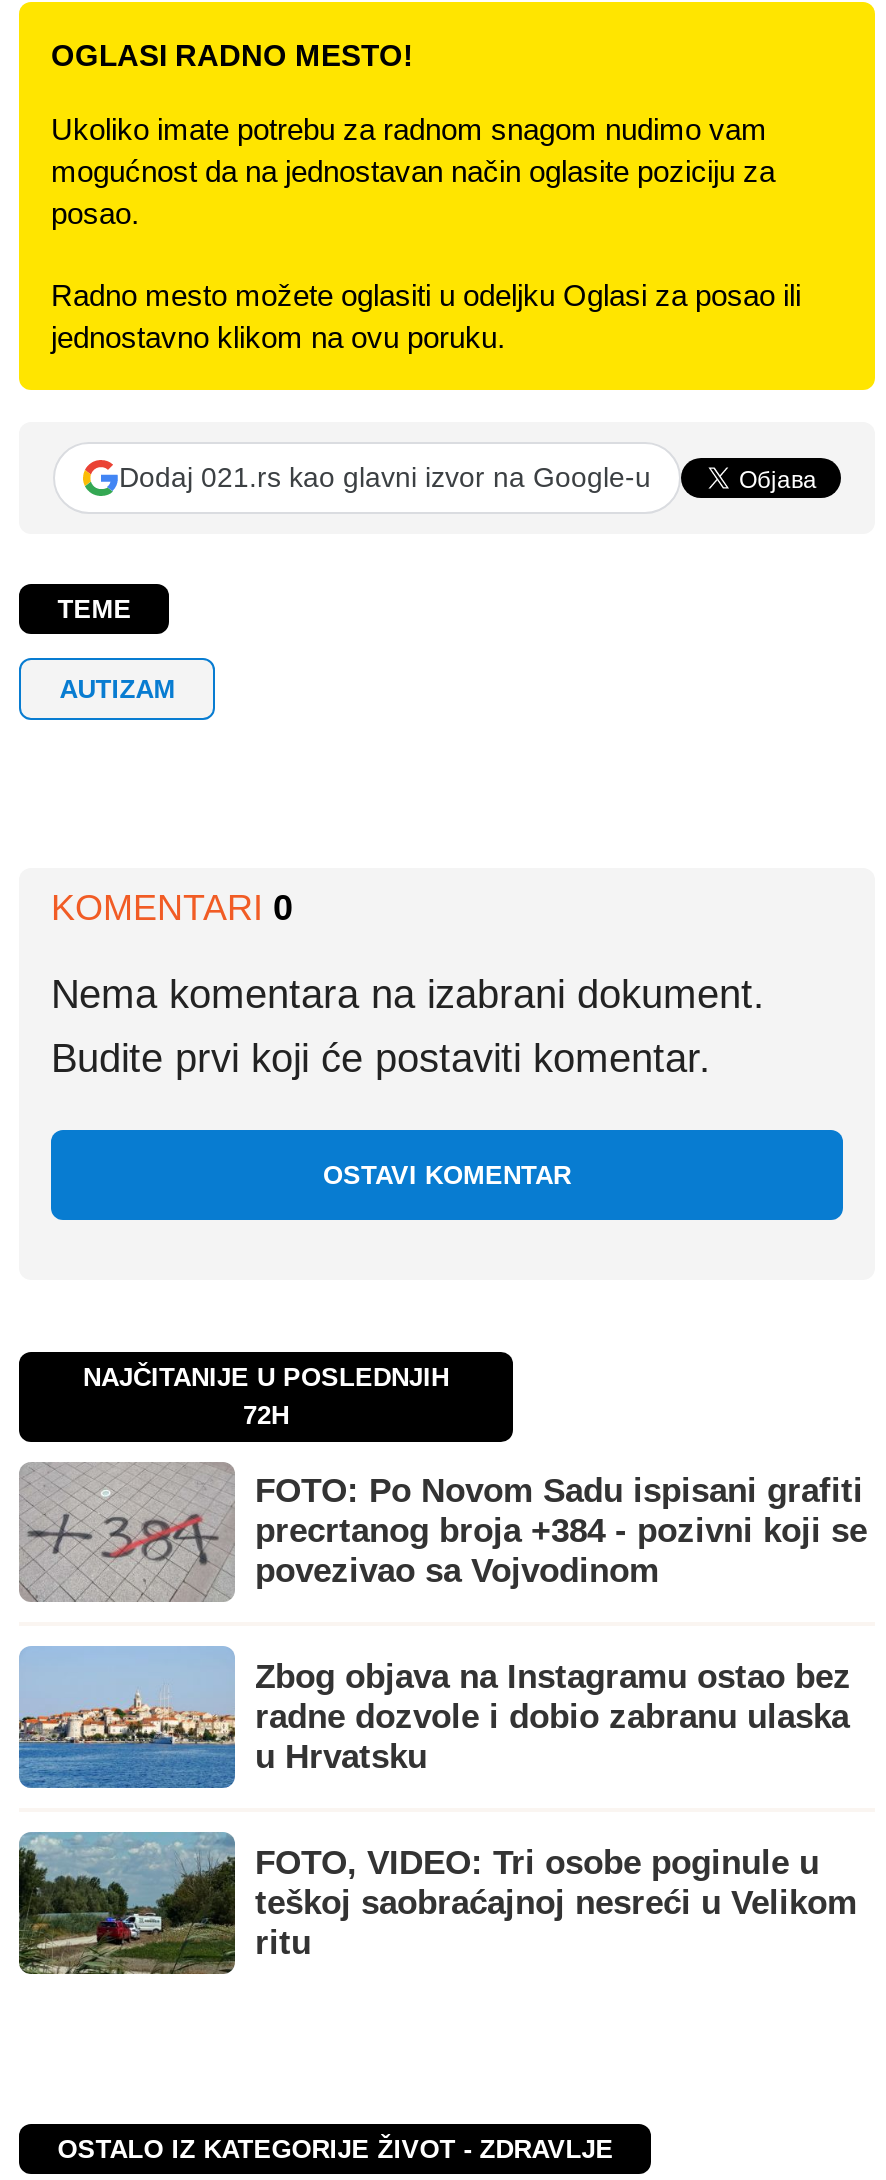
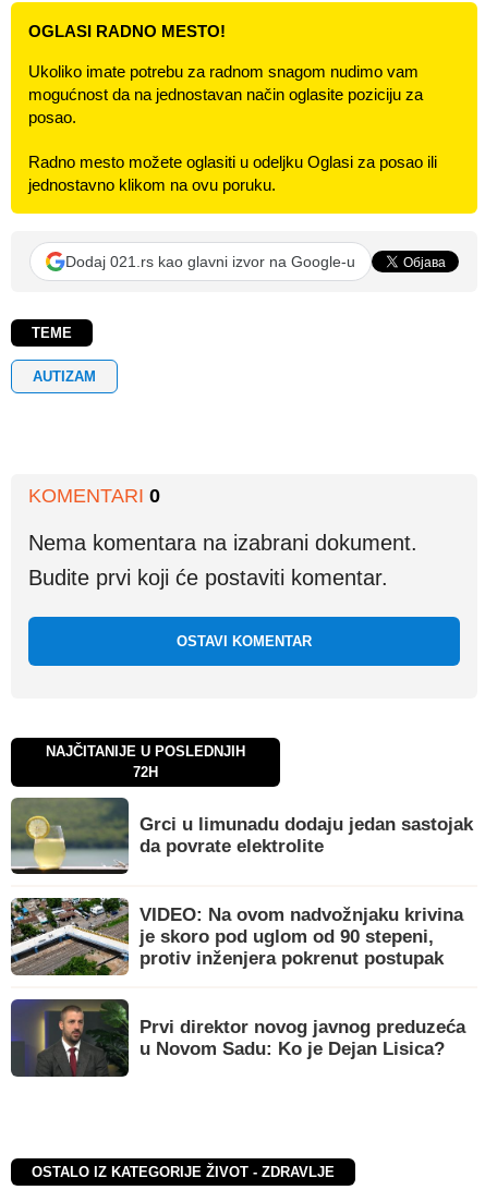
[21,1464,867,1600] [image] | FOTO: Po Novom Sadu ispisani grafiti | precrtanog broja +384 - pozivni koji se | povezivao sa Vojvodinom -> [11,798,473,874] [image] | Grci u limunadu dodaju jedan sastojak | da povrate elektrolite
[17,1646,851,1790] [image] | Zbog objava na Instagramu ostao bez | radne dozvole i dobio zabranu ulaska | u Hrvatsku -> [10,897,463,976] [image] | VIDEO: Na ovom nadvožnjaku krivina | je skoro pod uglom od 90 stepeni, | protiv inženjera pokrenut postupak
[17,1830,857,1974] [image] | FOTO, VIDEO: Tri osobe poginule u | teškoj saobraćajnoj nesreći u Velikom | ritu -> [10,998,465,1077] [image] | Prvi direktor novog javnog preduzeća | u Novom Sadu: Ko je Dejan Lisica?

